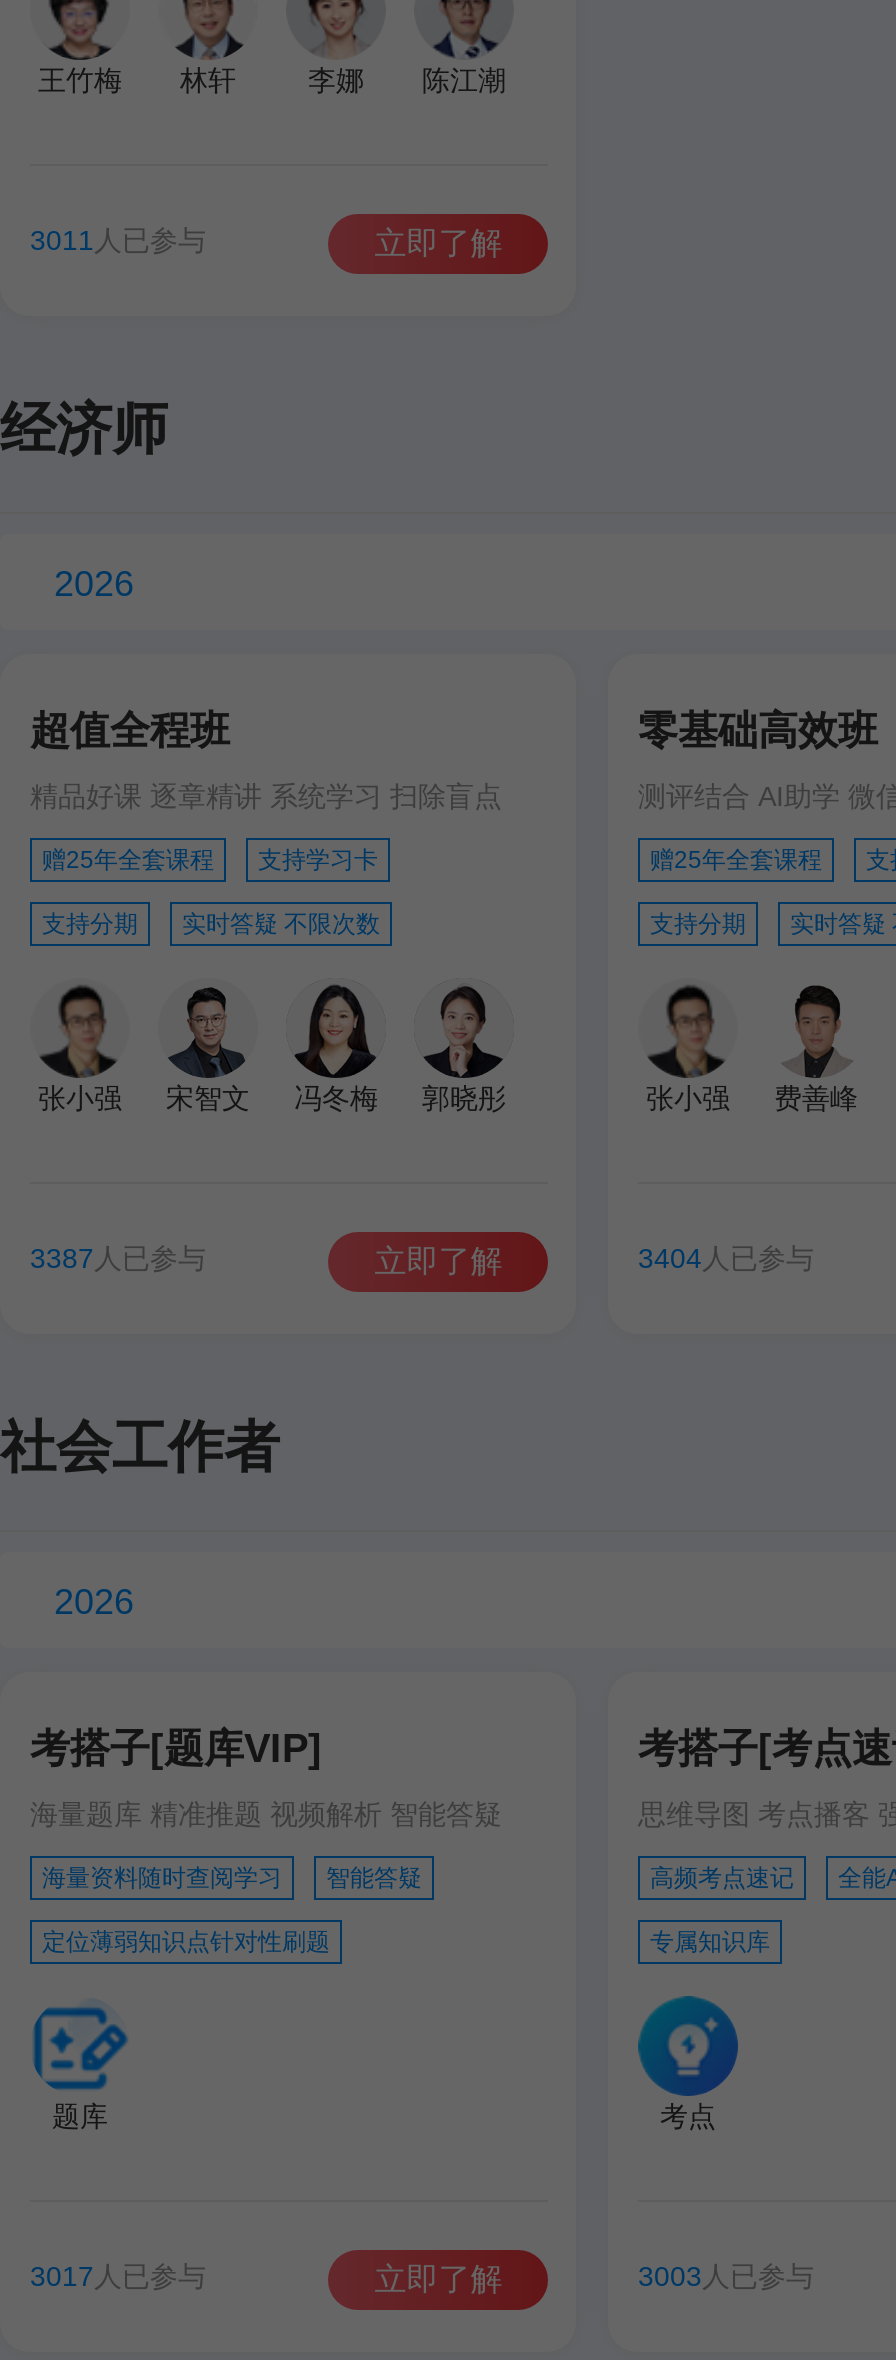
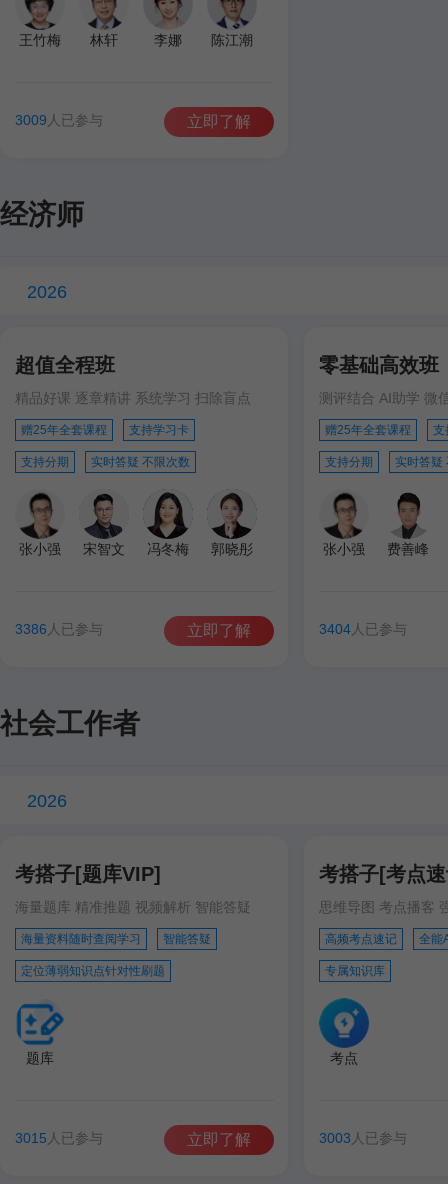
[30,224,206,256] 3011人已参与 -> [15,112,103,128] 3009人已参与
[30,1242,206,1274] 3387人已参与 -> [15,621,103,637] 3386人已参与
[30,2260,206,2292] 3017人已参与 -> [15,1130,103,1146] 3015人已参与

